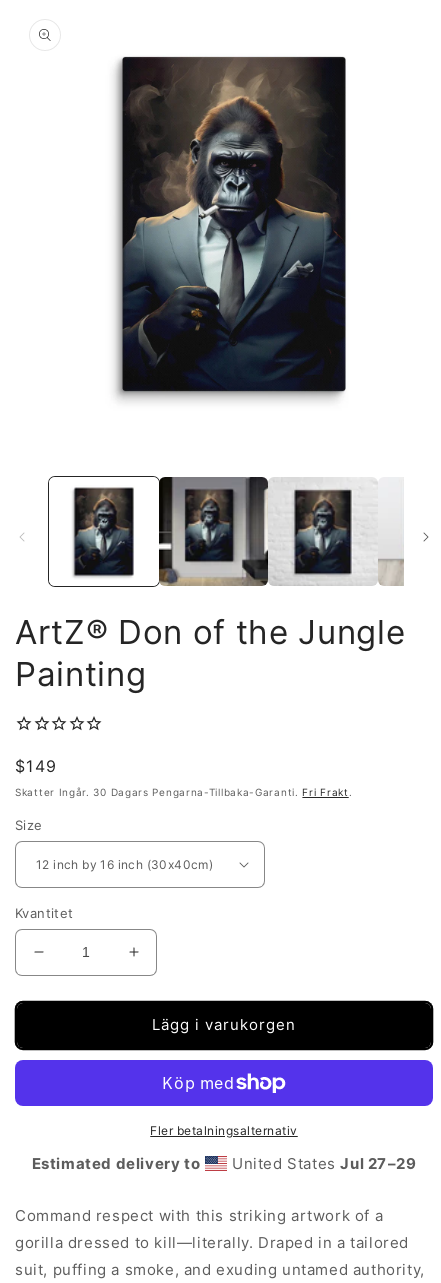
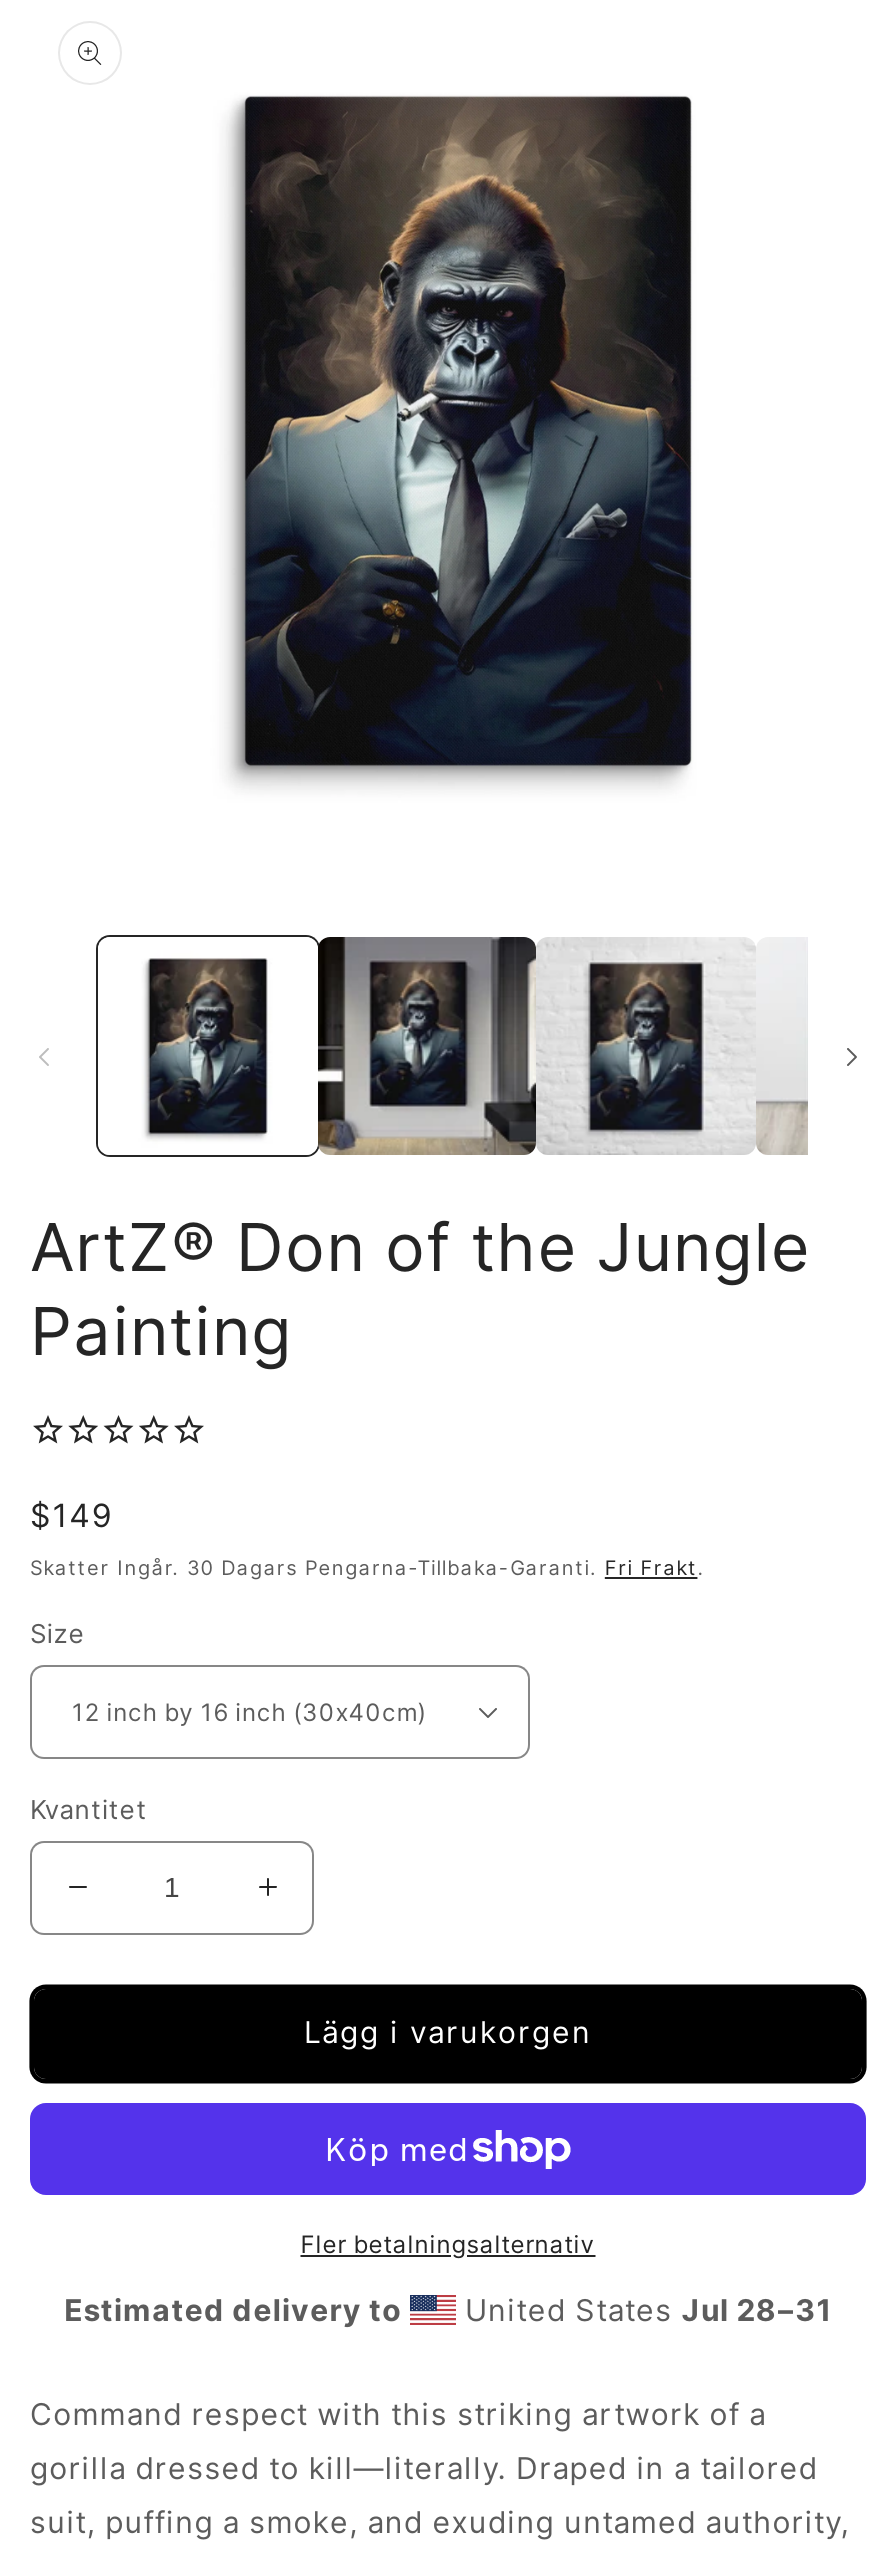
[227,1154,416,1173] United States Jul 27–29 -> [456,2290,832,2328] United States Jul 28–31

